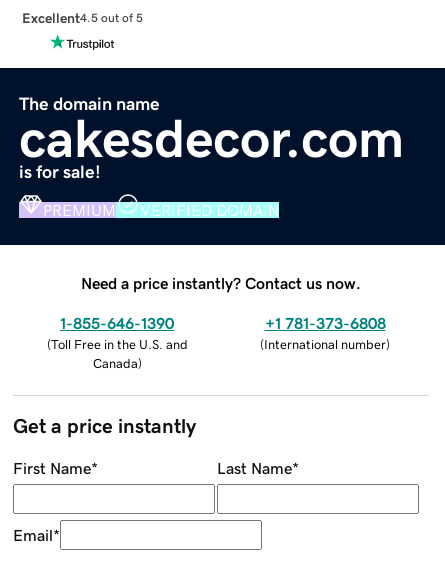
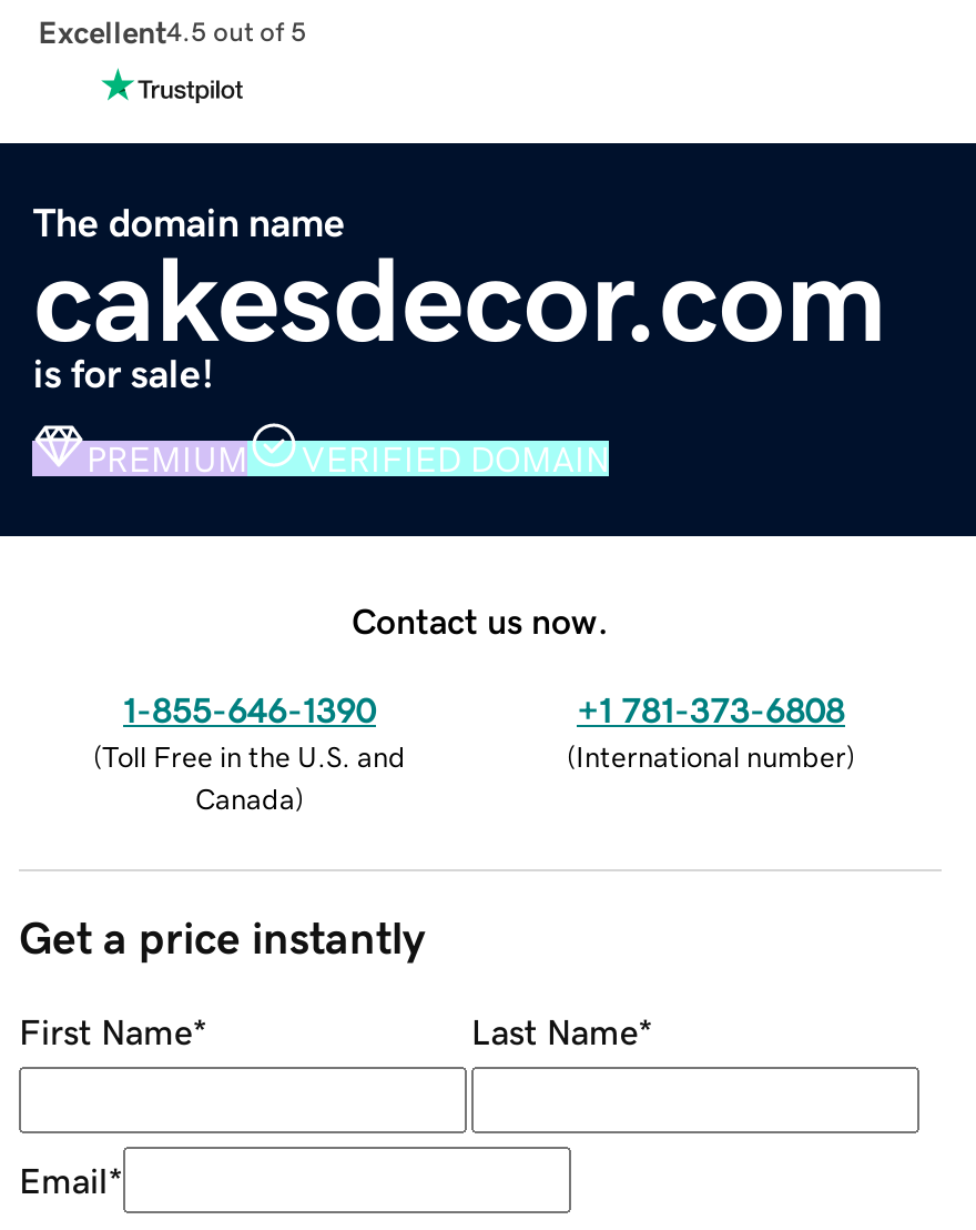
[81,275,361,291] Need a price instantly? Contact us now. -> [352,602,609,637] Contact us now.

